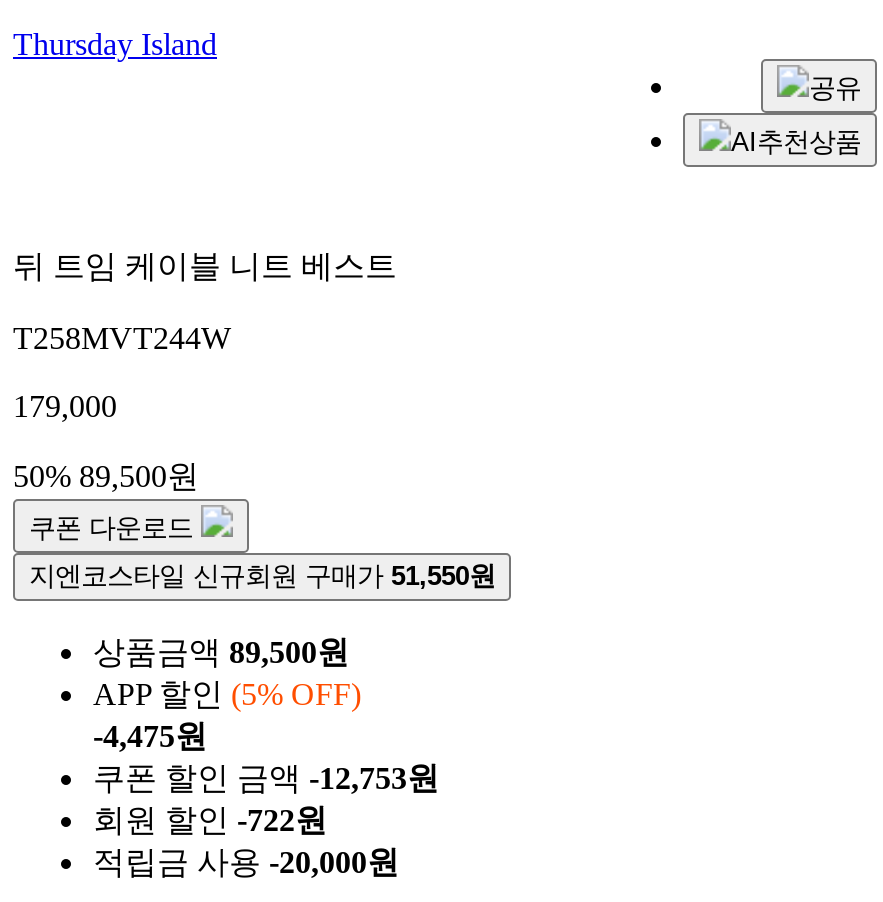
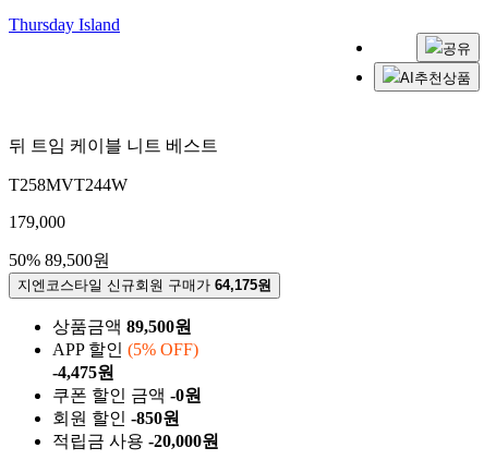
[29,513,495,591] 쿠폰 다운로드 | 지엔코스타일 신규회원 구매가 51,550원 -> [17,277,271,293] 지엔코스타일 신규회원 구매가 64,175원
[93,761,439,795] 쿠폰 할인 금액 -12,753원 -> [52,386,202,404] 쿠폰 할인 금액 -0원
[93,803,327,837] 회원 할인 -722원 -> [52,409,180,427] 회원 할인 -850원

